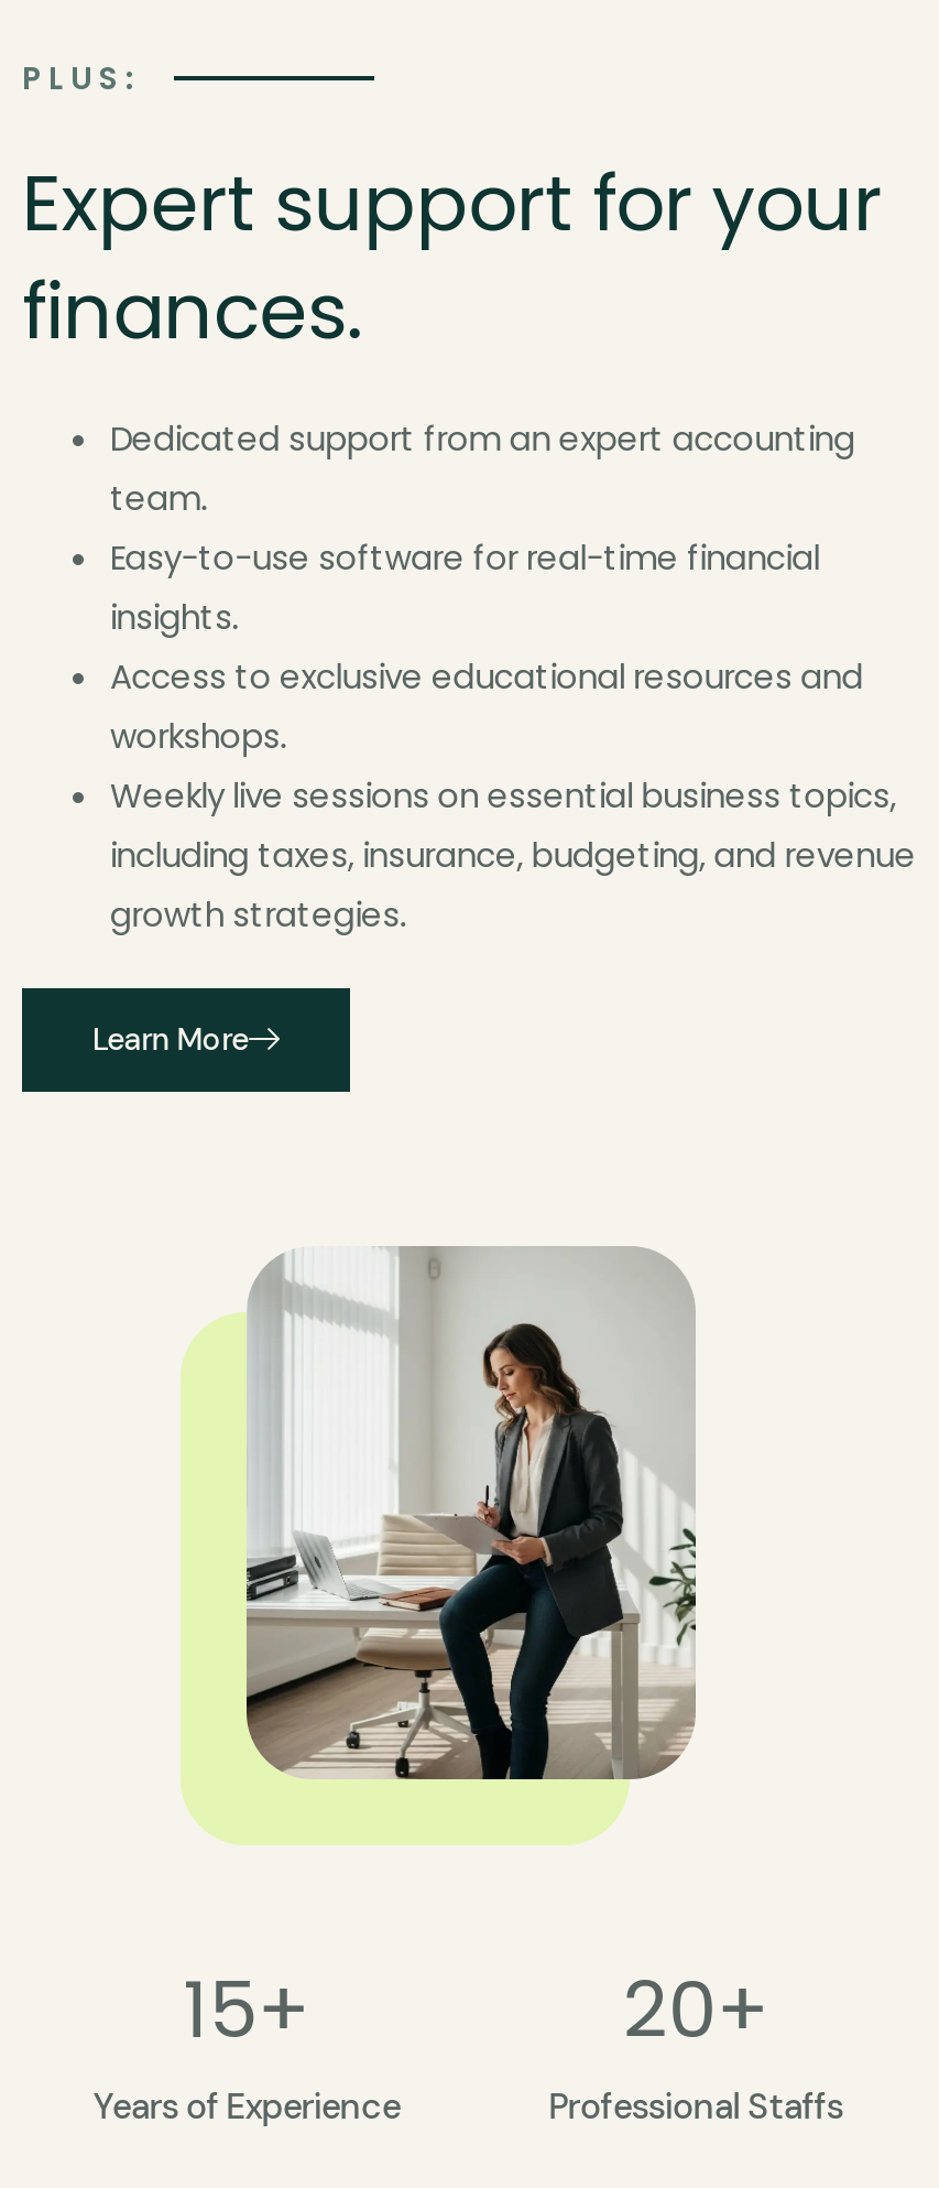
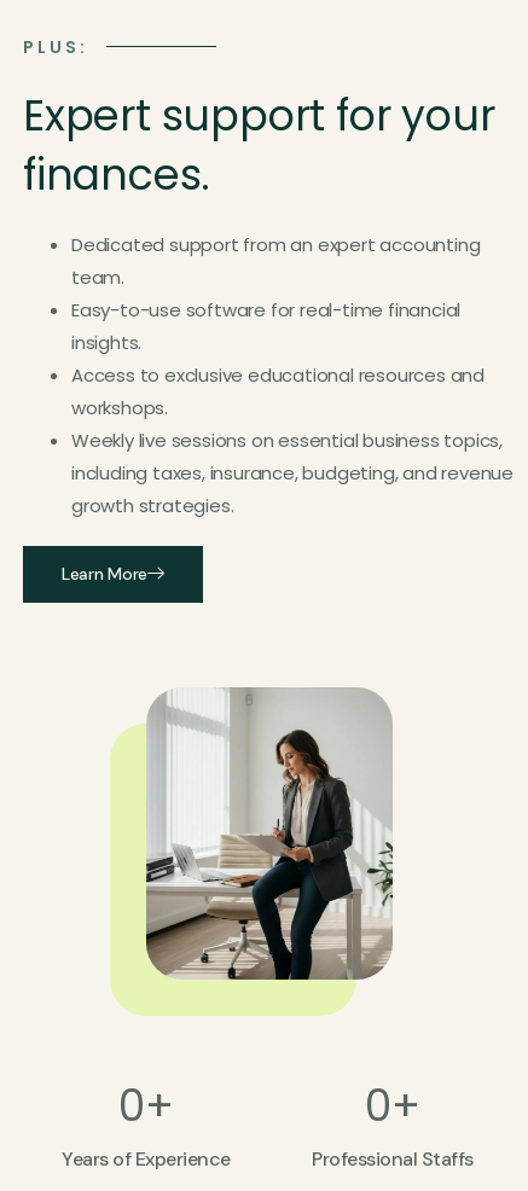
[183,1954,310,2062] 15+ -> [119,1076,174,1135] 0+
[623,1954,769,2062] 20+ -> [365,1076,420,1135] 0+

